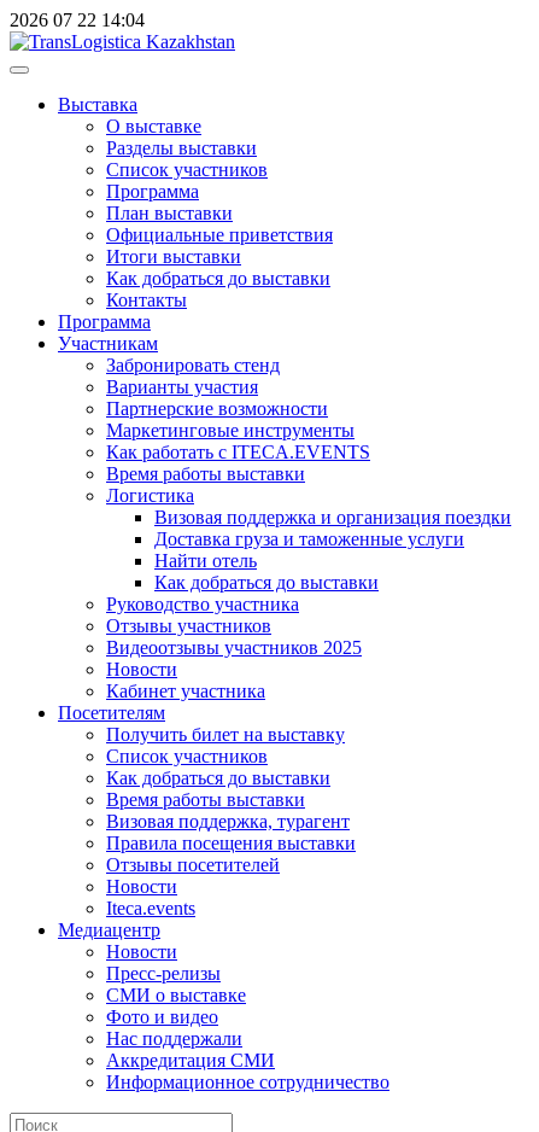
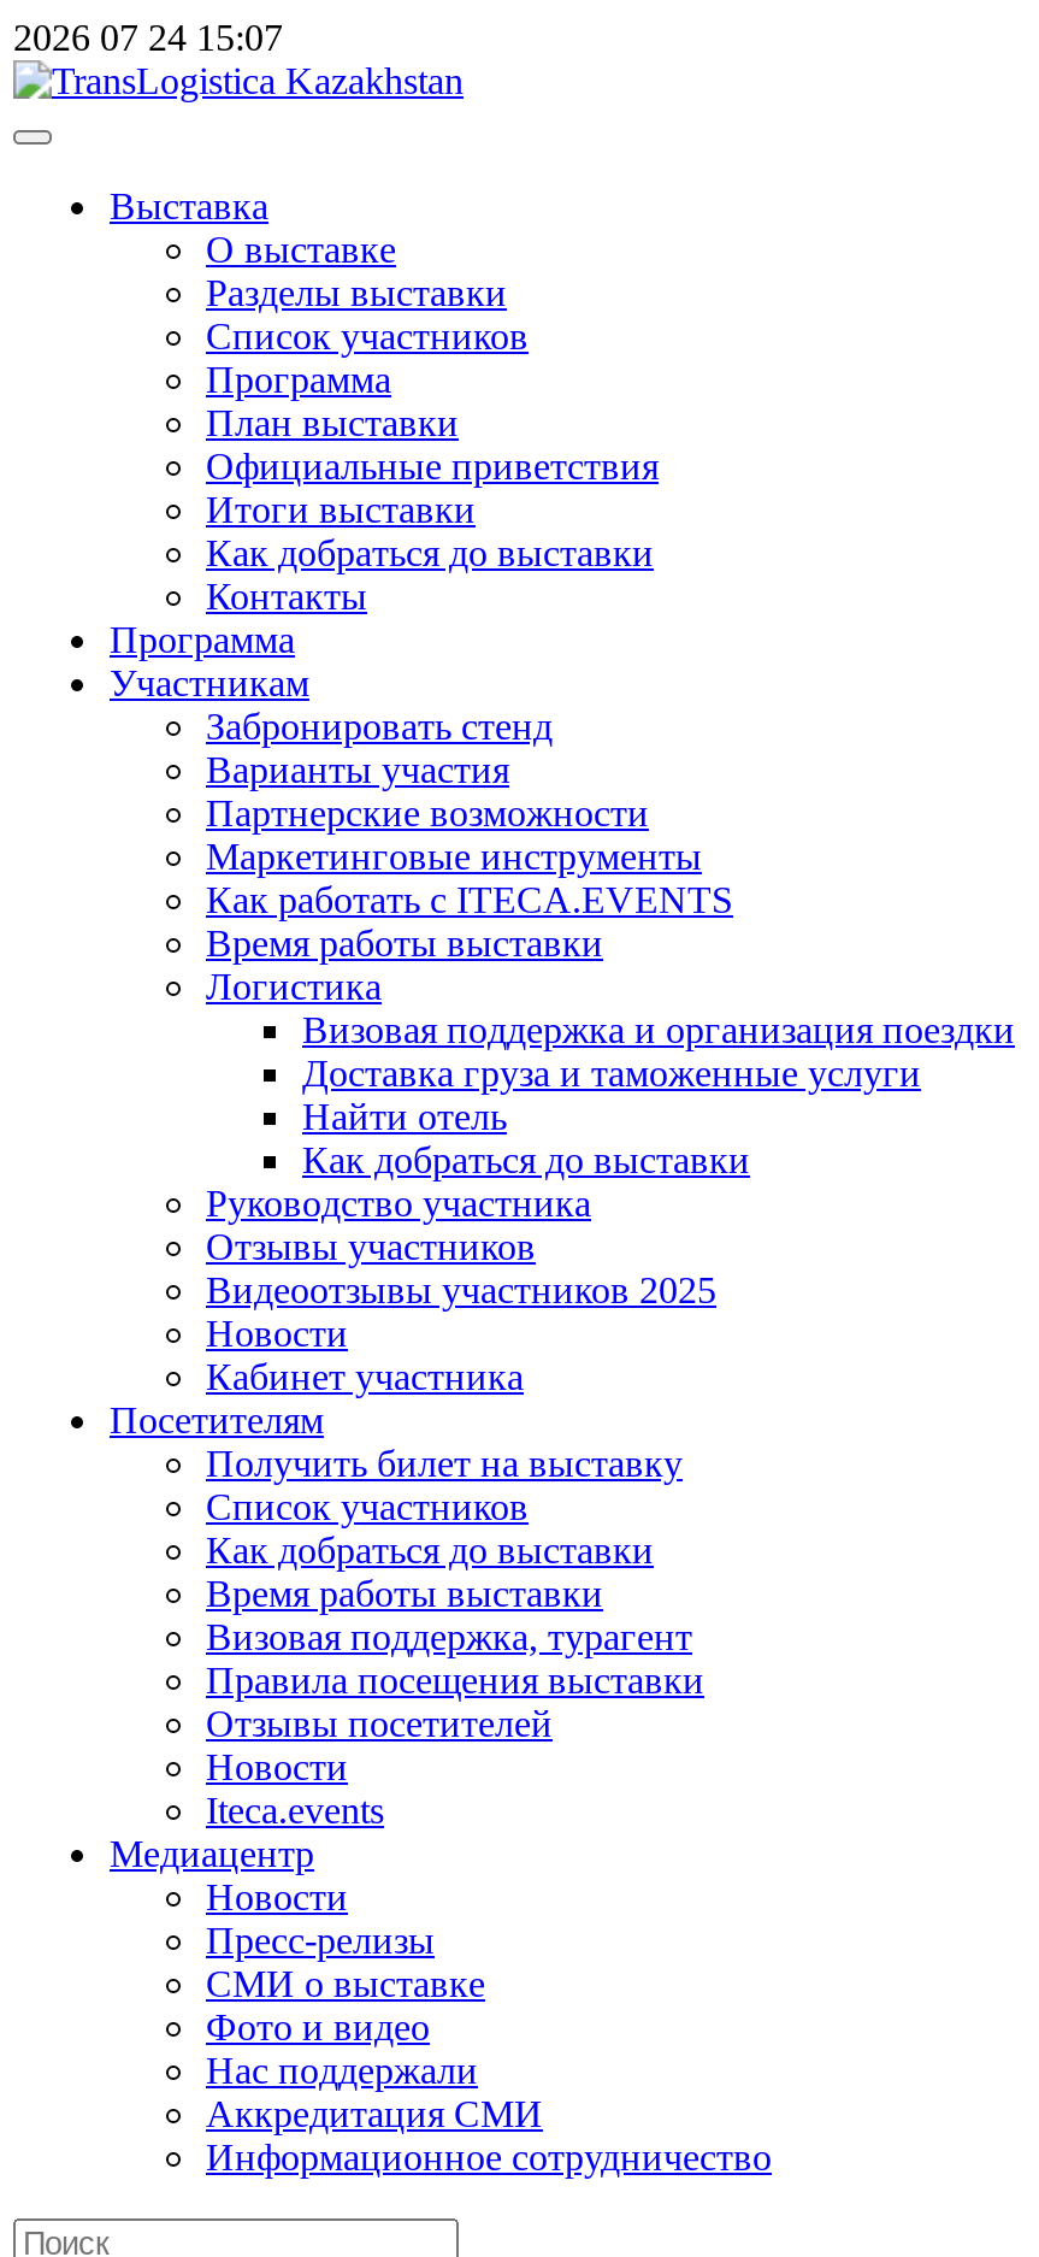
[10,10,145,30] 2026 07 22 14:04 -> [13,17,283,58] 2026 07 24 15:07

